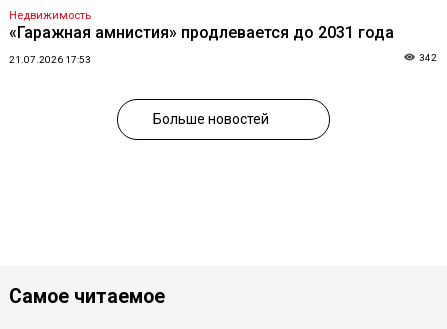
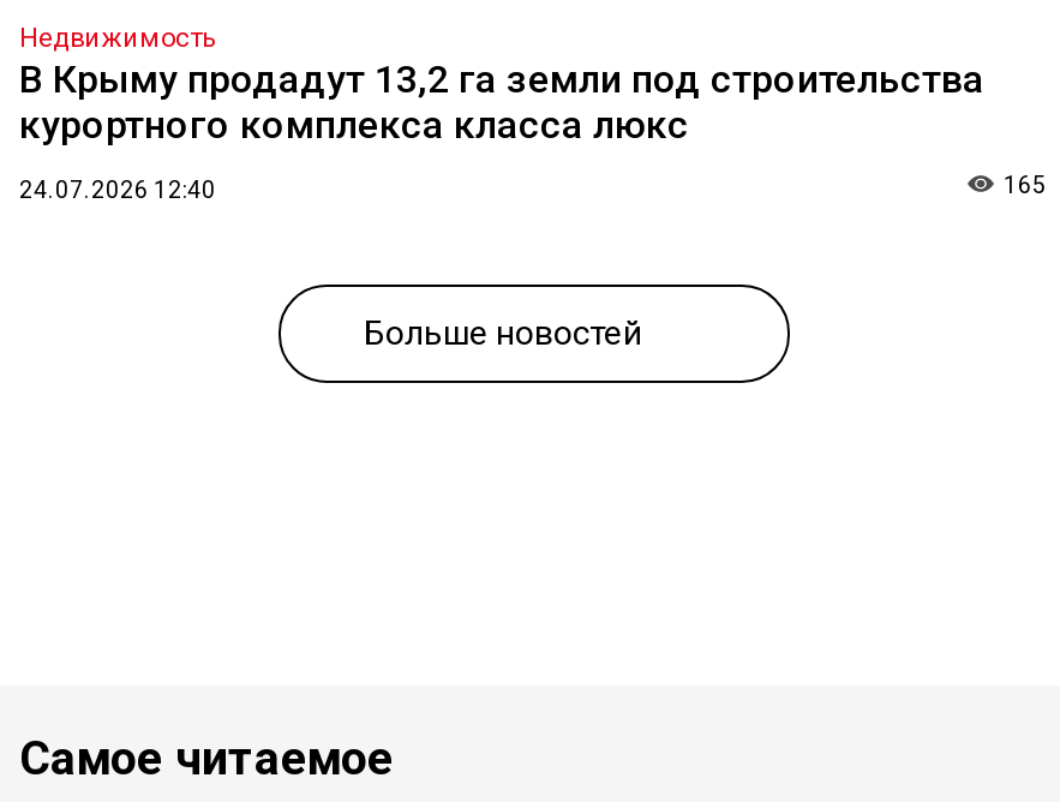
[9,23,394,42] «Гаражная амнистия» продлевается до 2031 года -> [19,56,984,148] В Крыму продадут 13,2 га земли под строительства | курортного комплекса класса люкс
[9,52,437,65] 21.07.2026 17:53 | 342 -> [19,172,1047,203] 24.07.2026 12:40 | 165

